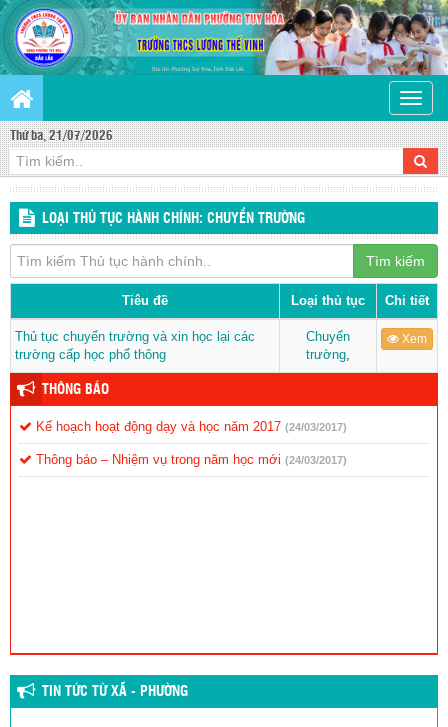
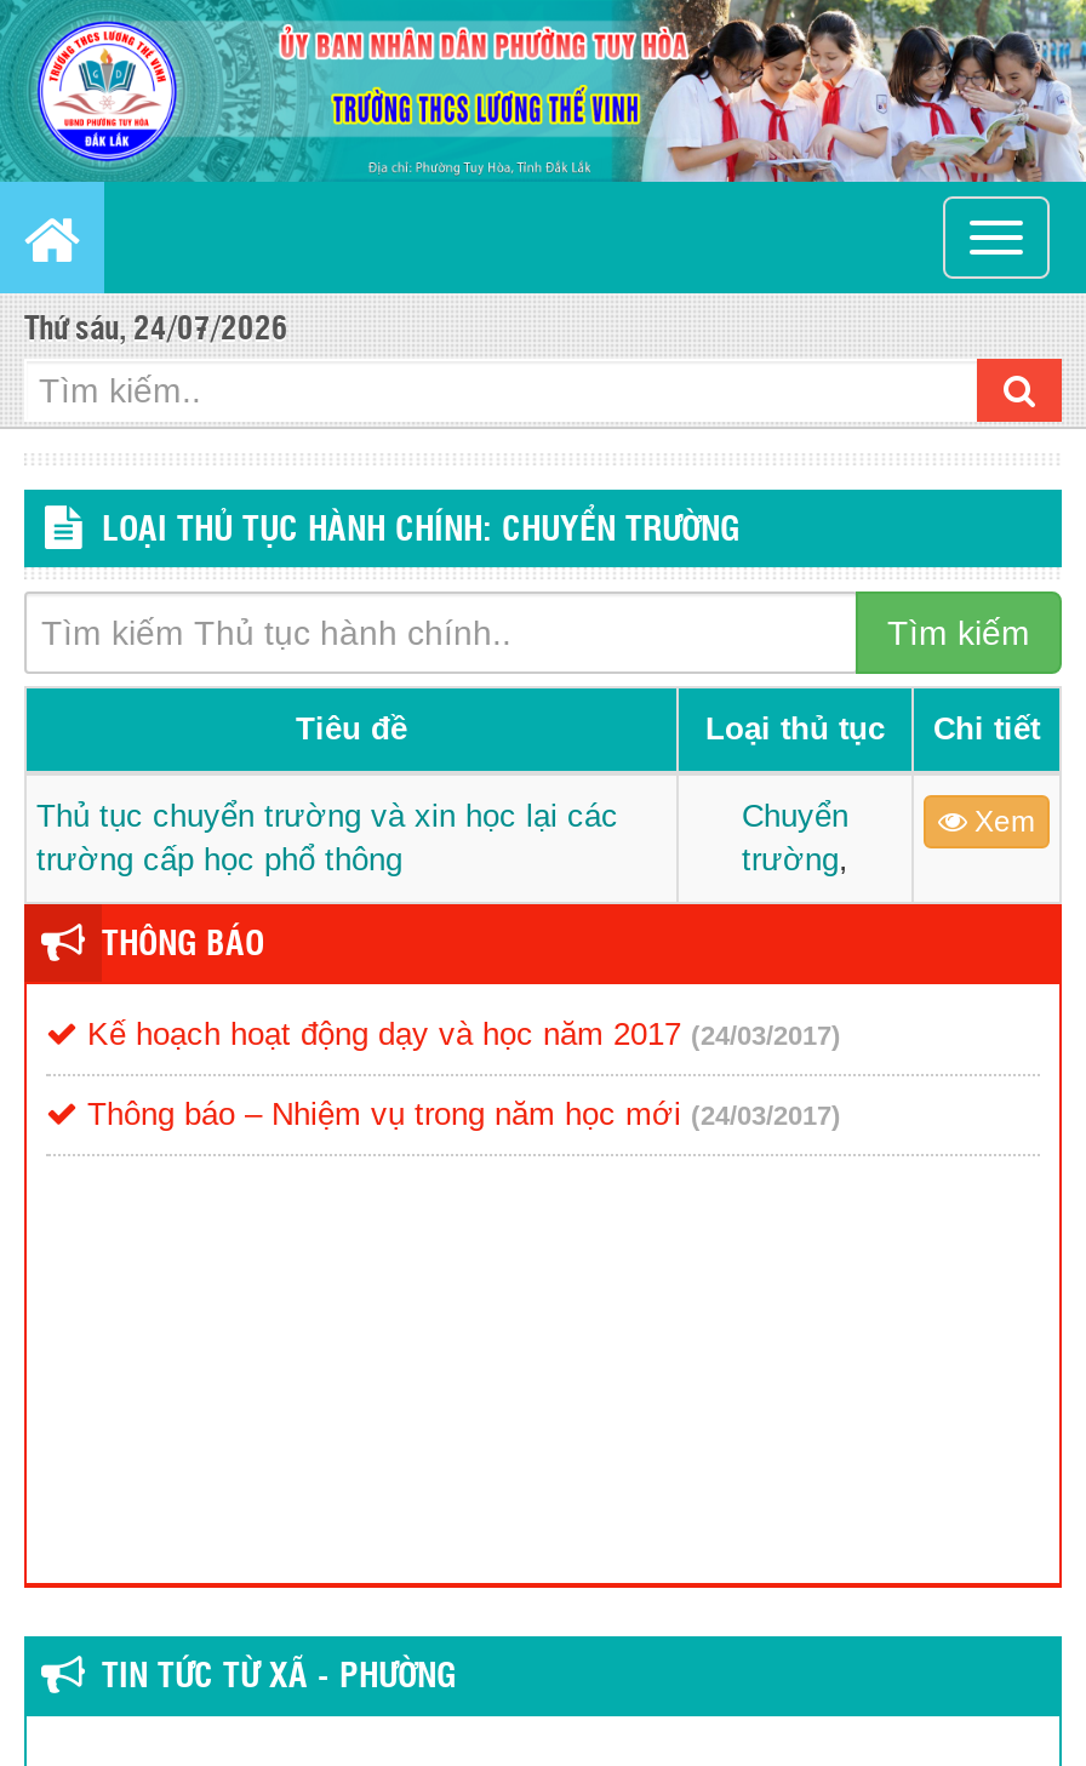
[10,130,113,143] Thứ ba, 21/07/2026 -> [24,314,288,346] Thứ sáu, 24/07/2026

